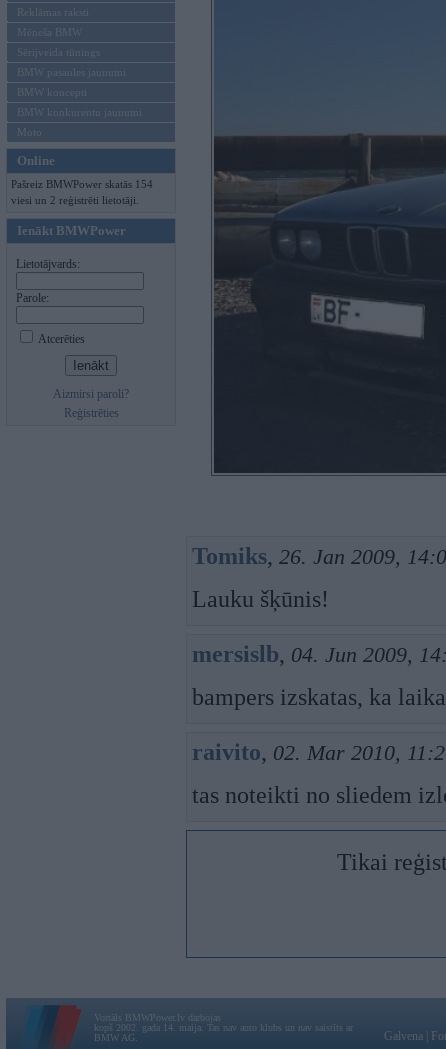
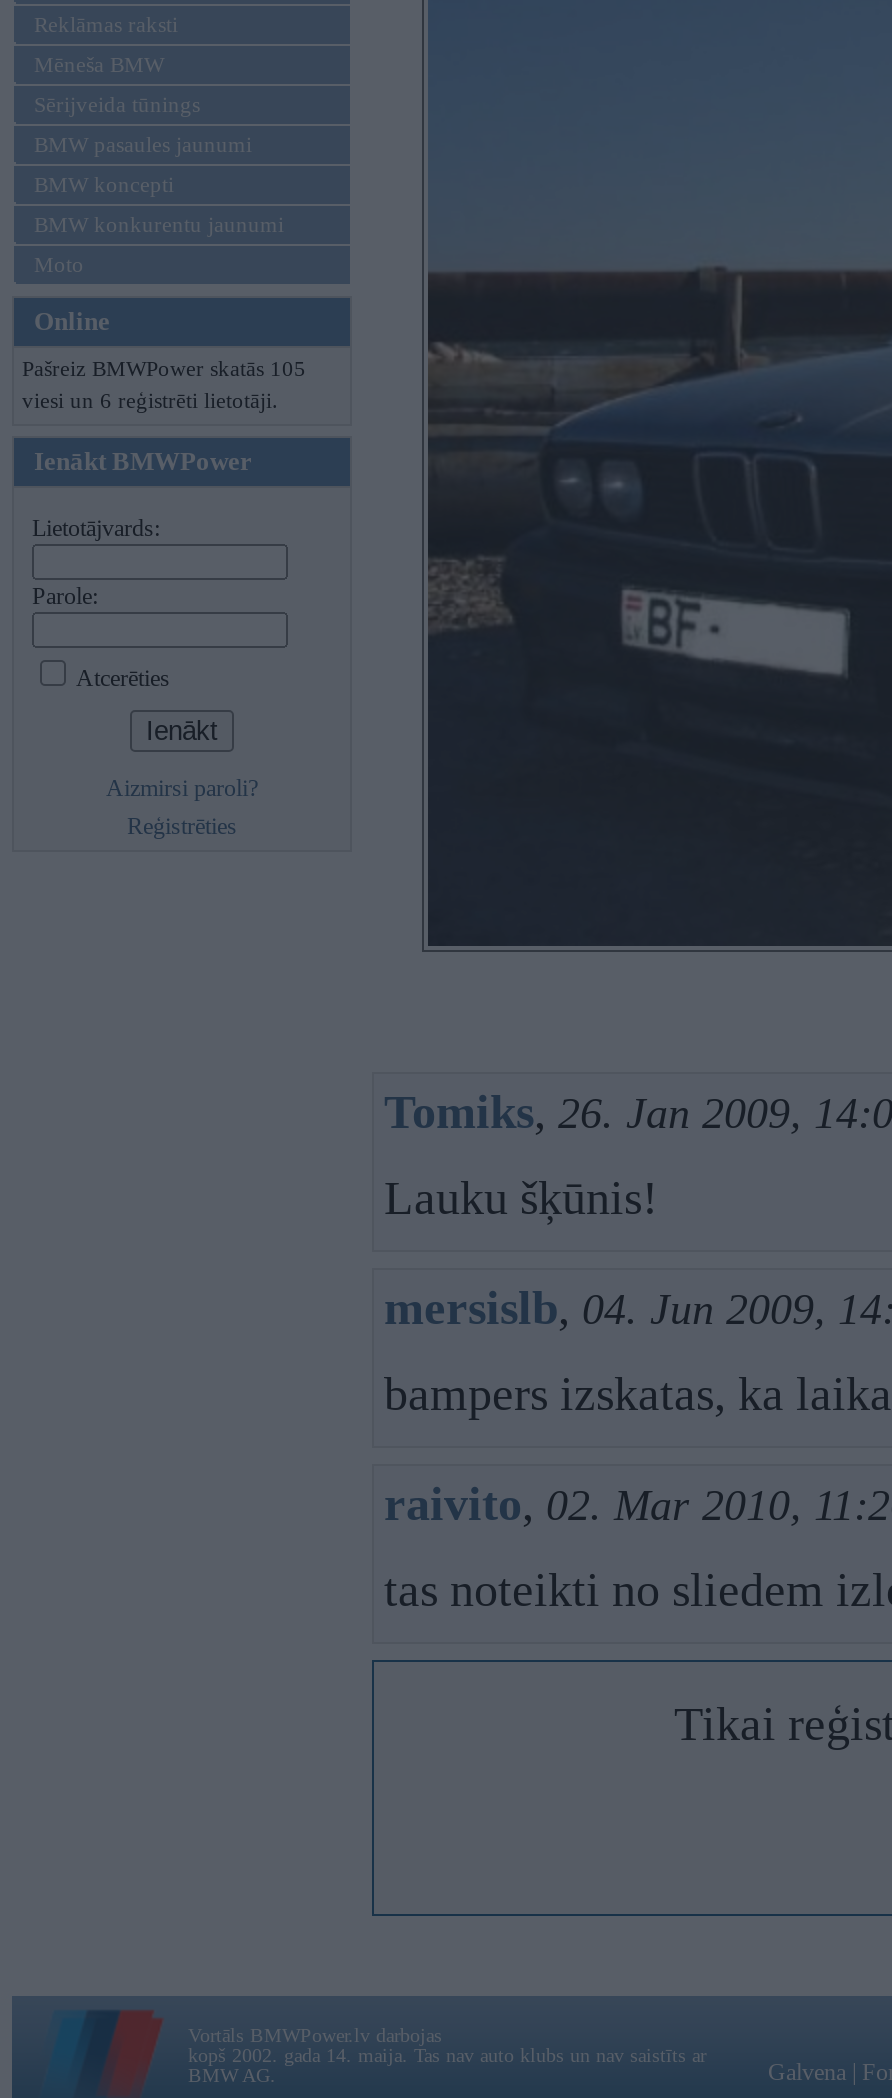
[11,178,153,190] Pašreiz BMWPower skatās 154 -> [22,356,306,380] Pašreiz BMWPower skatās 105
[11,194,139,206] viesi un 2 reģistrēti lietotāji. -> [22,388,278,412] viesi un 6 reģistrēti lietotāji.

